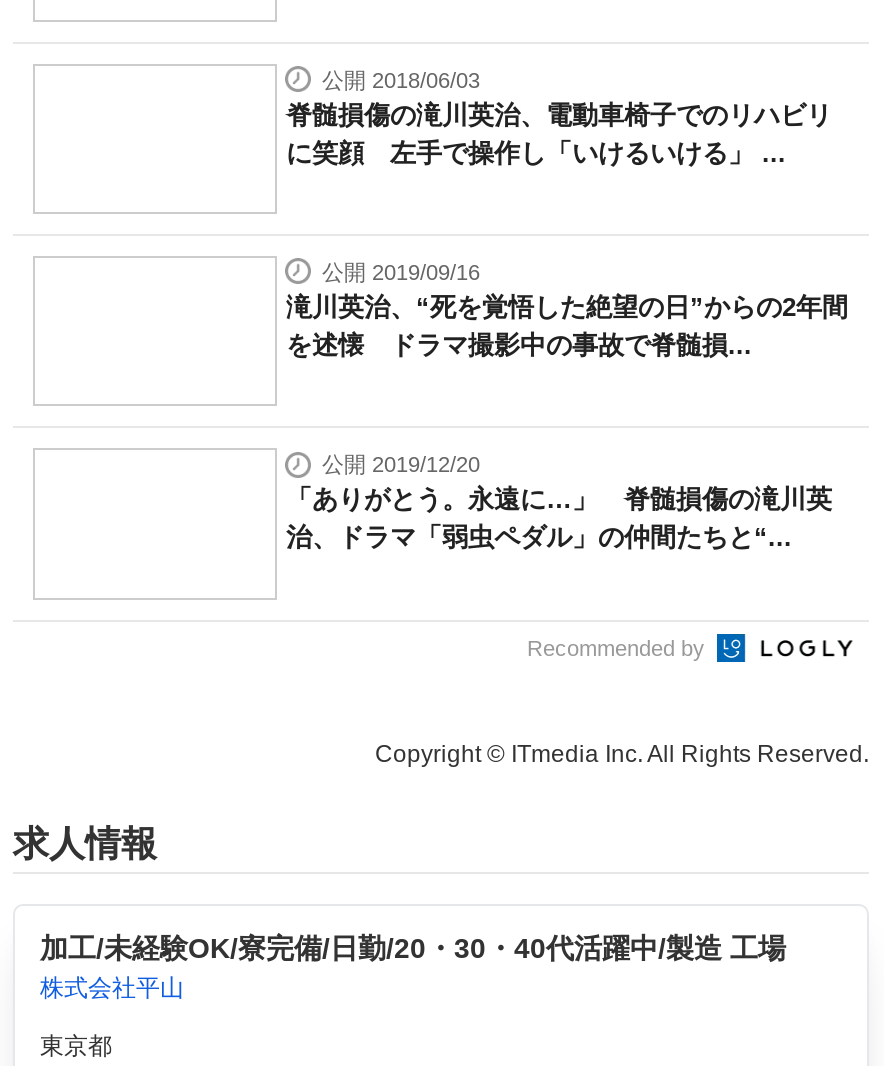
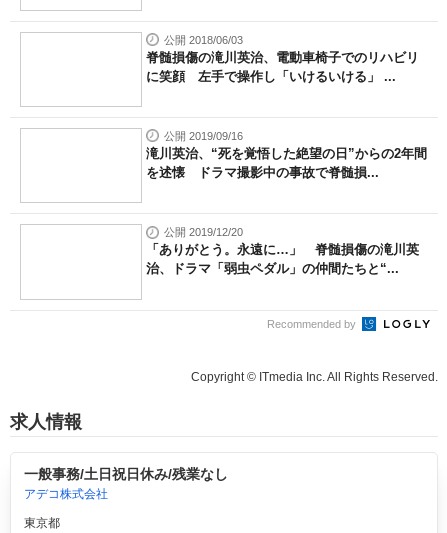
[40,933,786,1003] 加工/未経験OK/寮完備/日勤/20・30・40代活躍中/製造 工場 | 株式会社平山 -> [23,466,227,501] 一般事務/土日祝日休み/残業なし | アデコ株式会社

